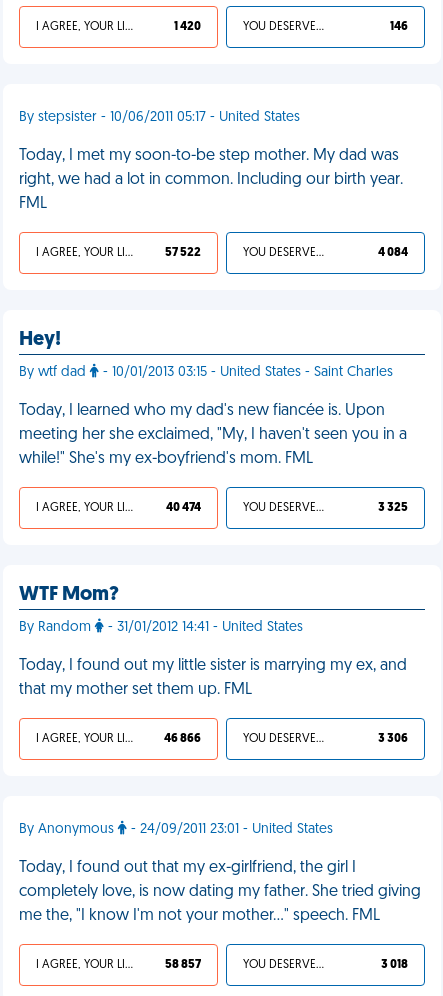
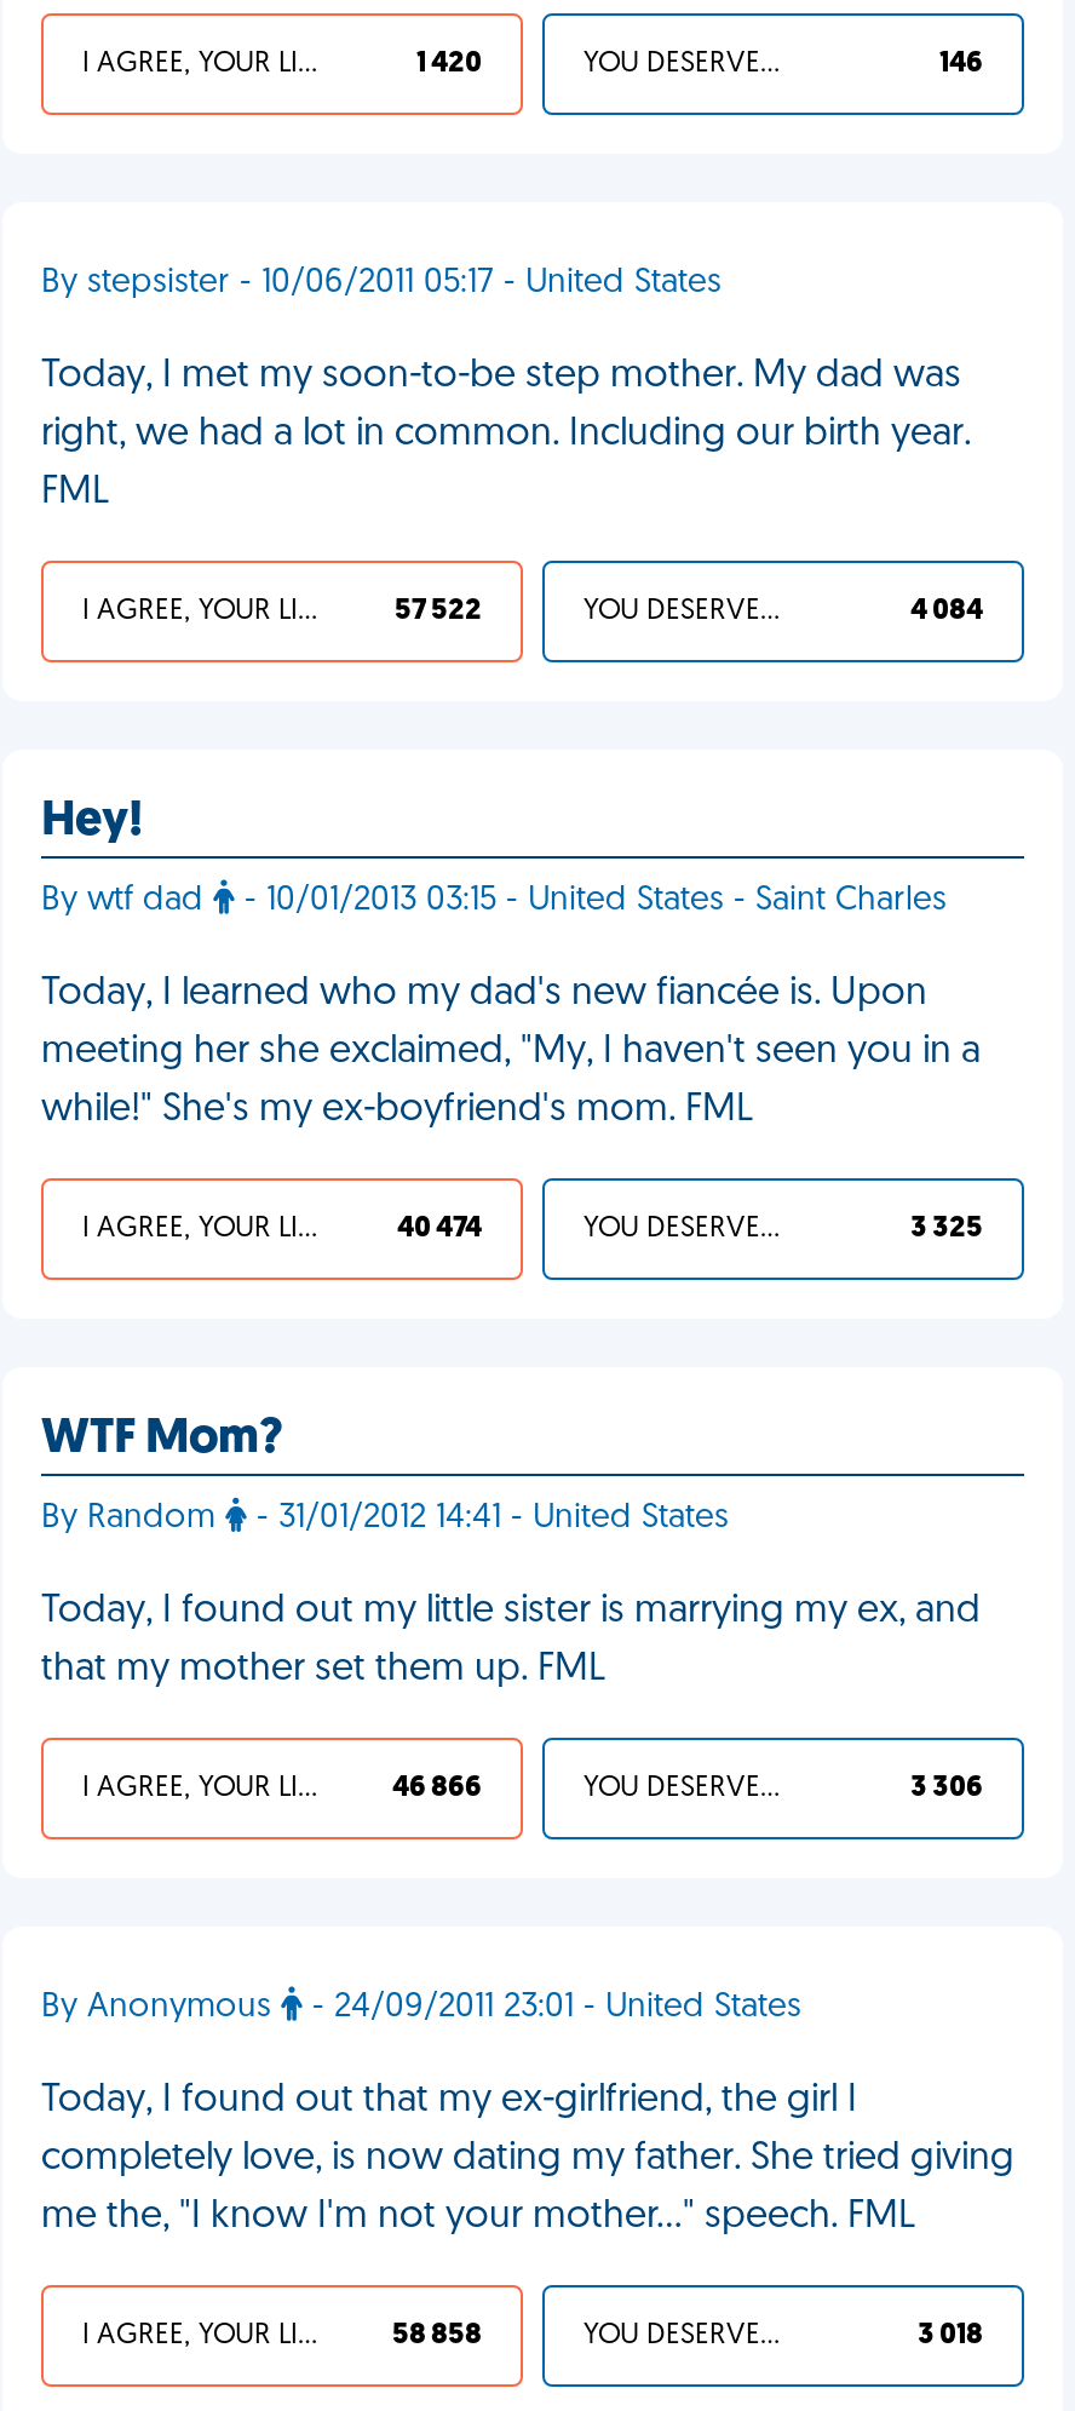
[165,959,201,971] 58 857 -> [392,2321,482,2350] 58 858

